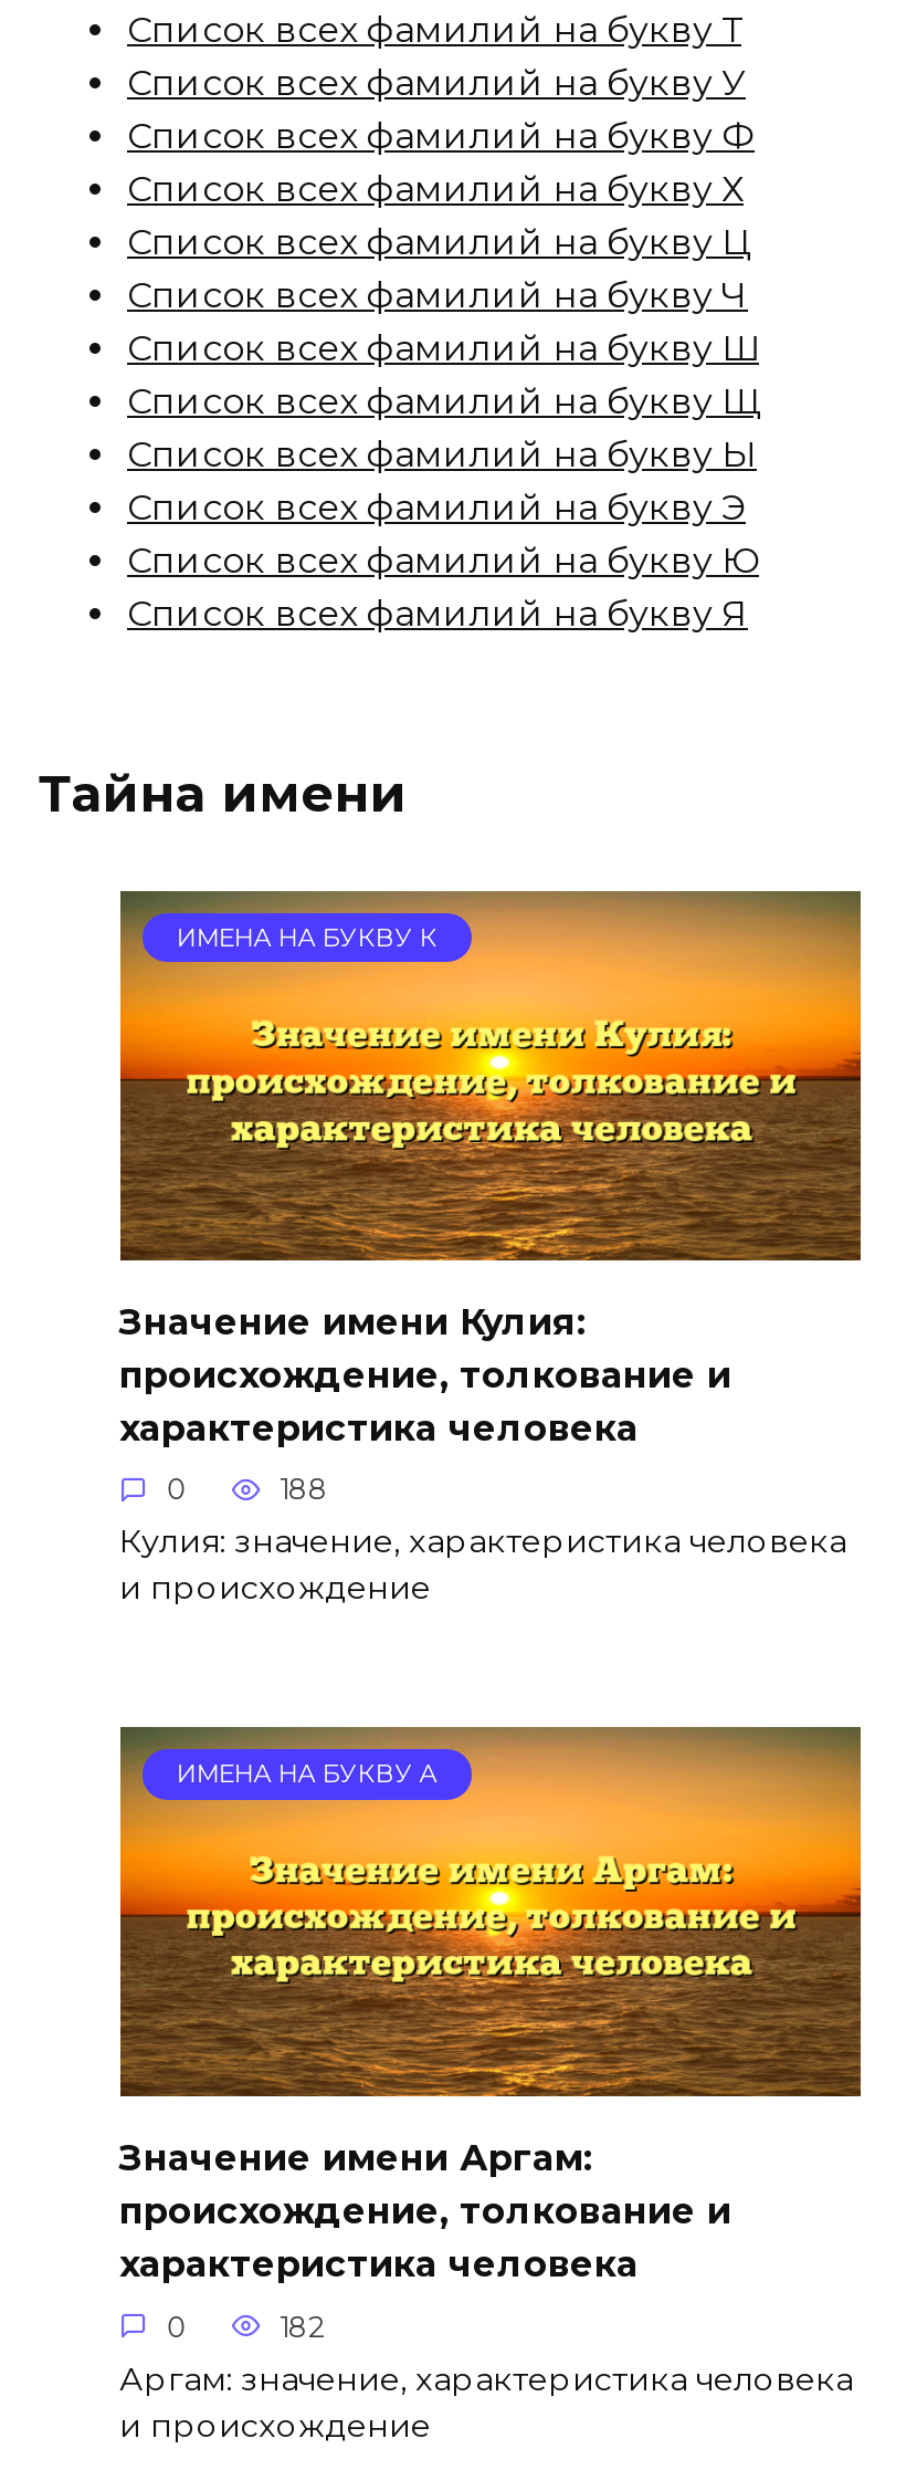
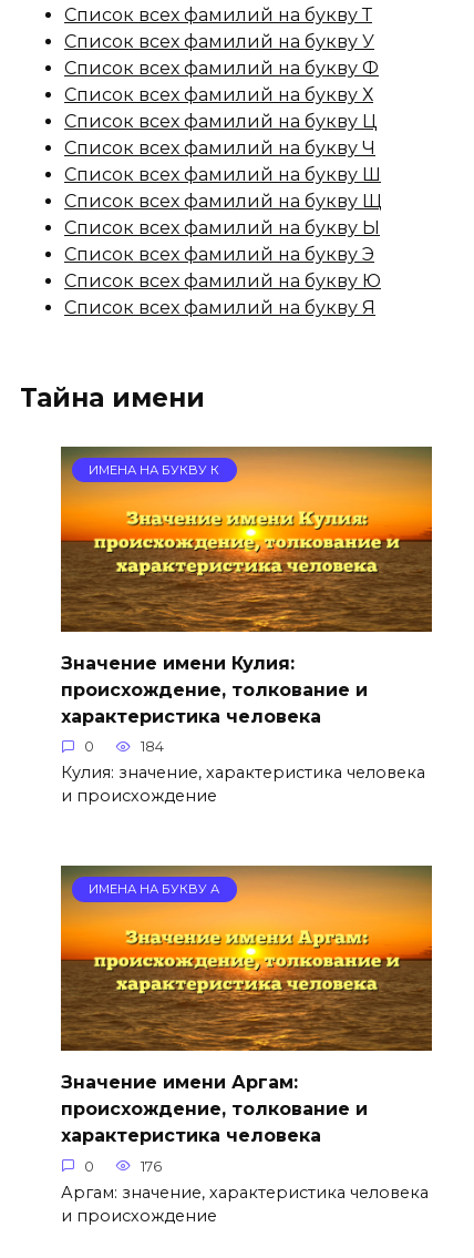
[280,1474,328,1507] 188 -> [141,739,164,755] 184
[280,2310,324,2343] 182 -> [141,1158,162,1175] 176

